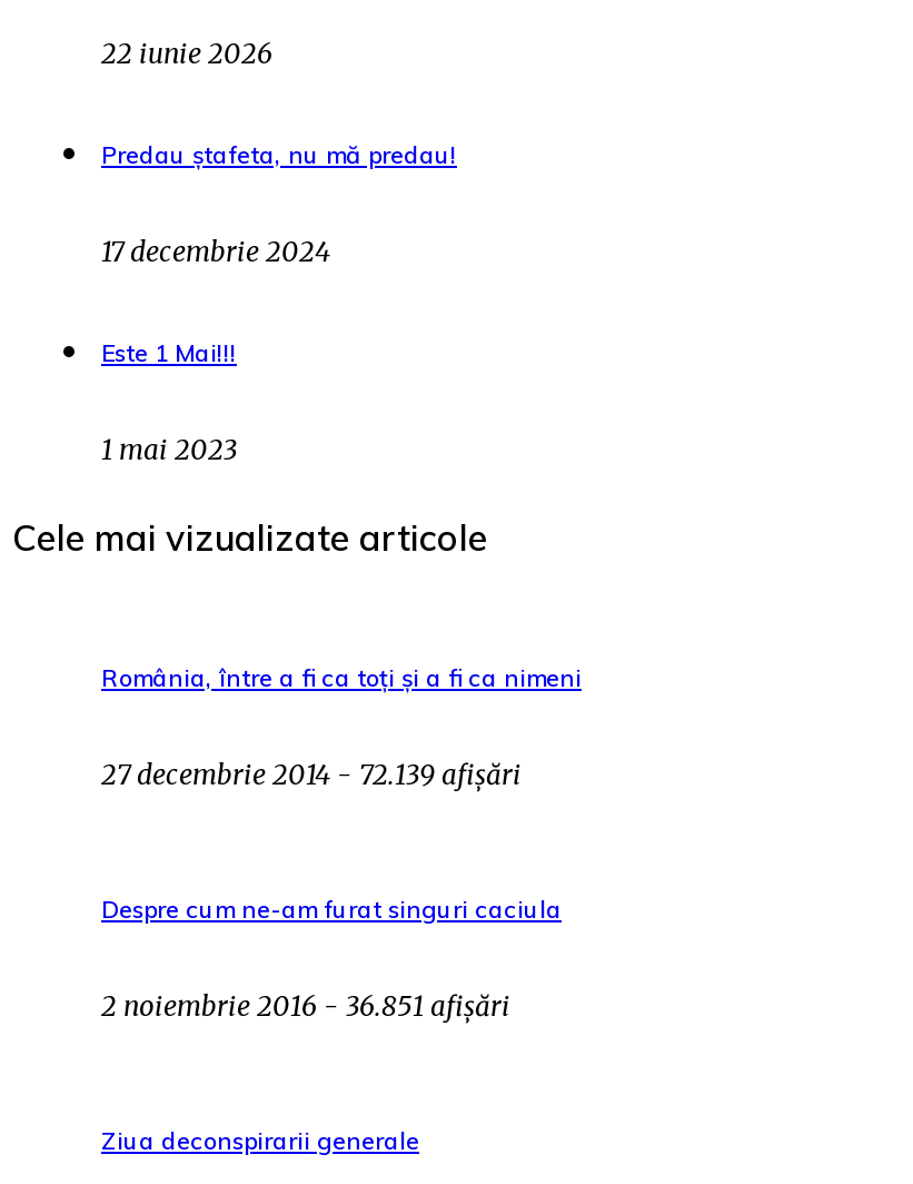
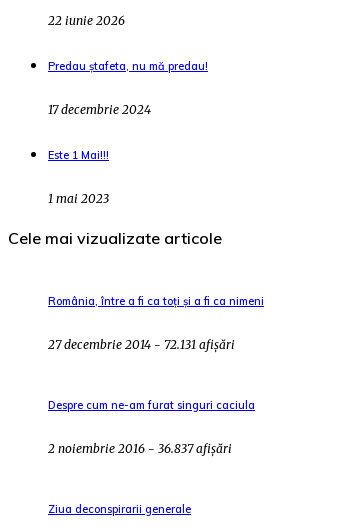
[101,758,522,792] 27 decembrie 2014 - 72.139 afișări -> [48,337,235,352] 27 decembrie 2014 - 72.131 afișări
[101,990,510,1023] 2 noiembrie 2016 - 36.851 afișări -> [48,441,232,456] 2 noiembrie 2016 - 36.837 afișări

